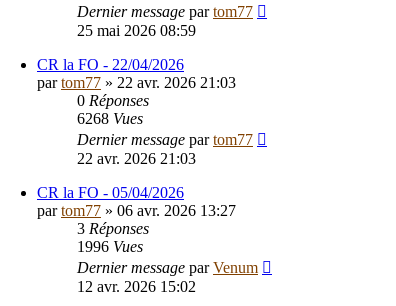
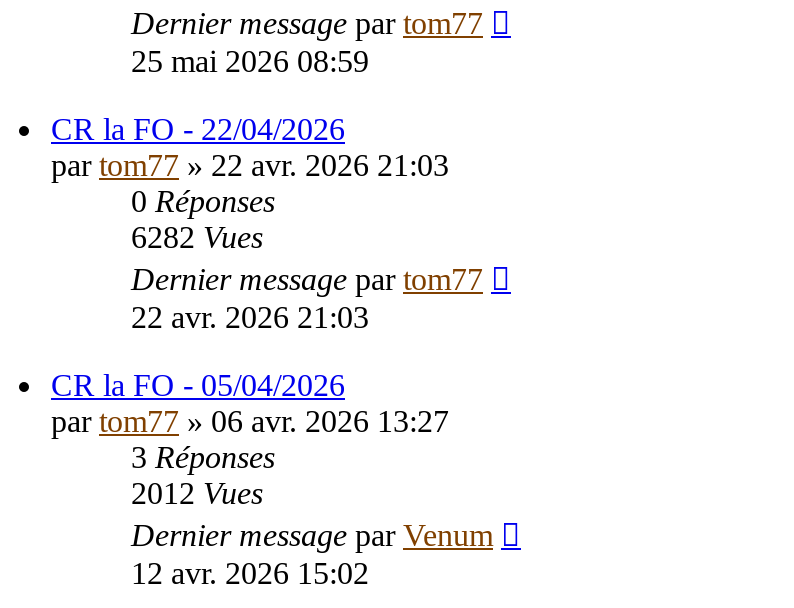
[77,110,143,127] 6268 Vues -> [131,220,263,254] 6282 Vues
[77,238,143,255] 1996 Vues -> [131,476,263,510] 2012 Vues

